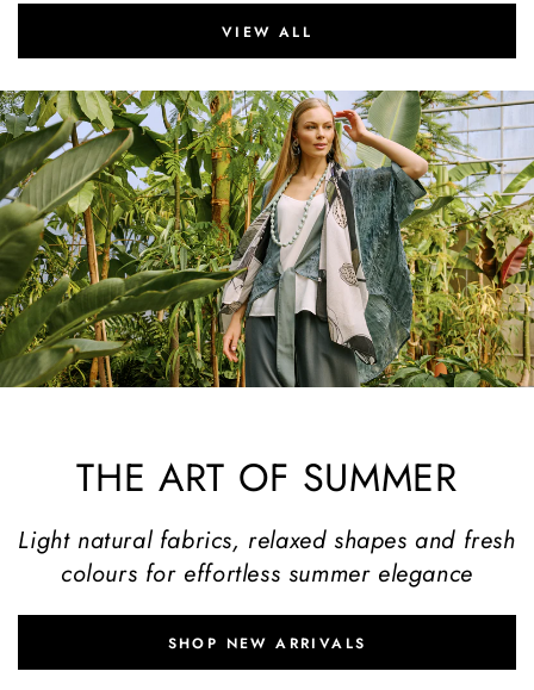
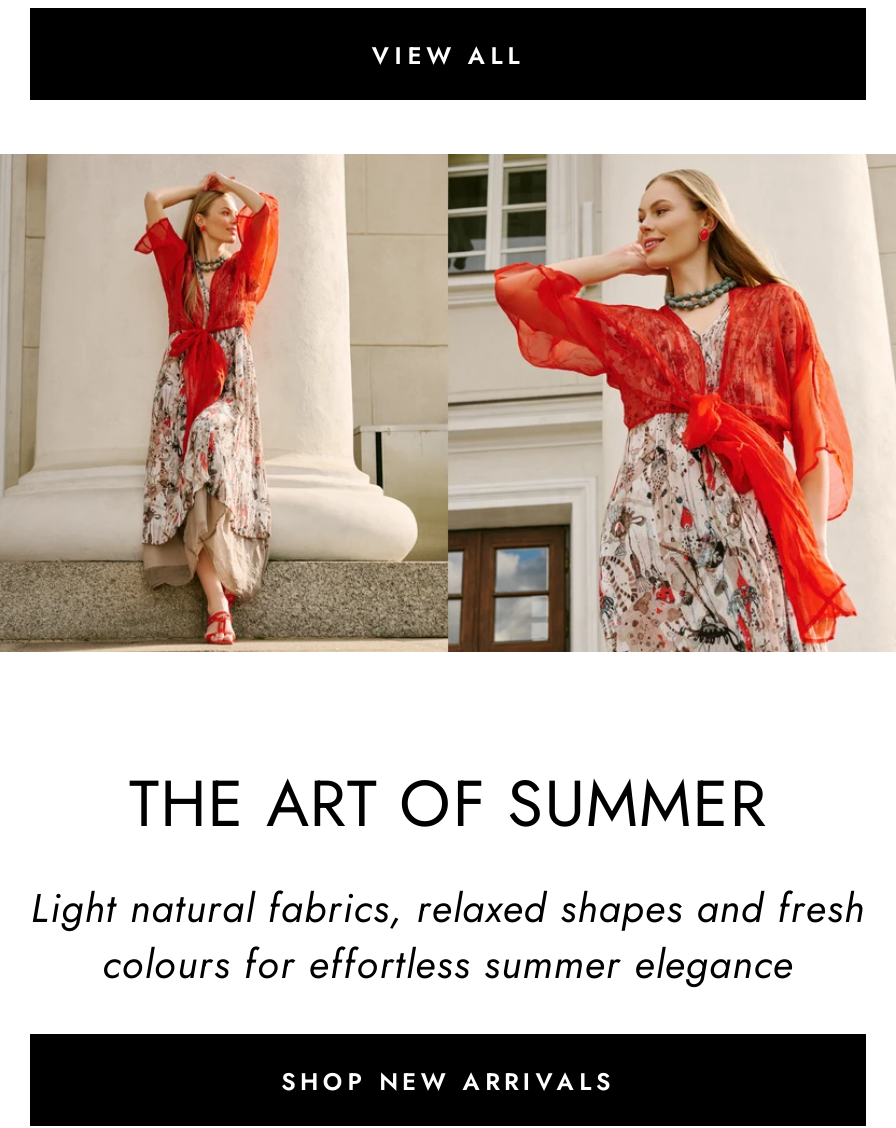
[4,89,530,388] [image] -> [6,152,890,654] [image]

